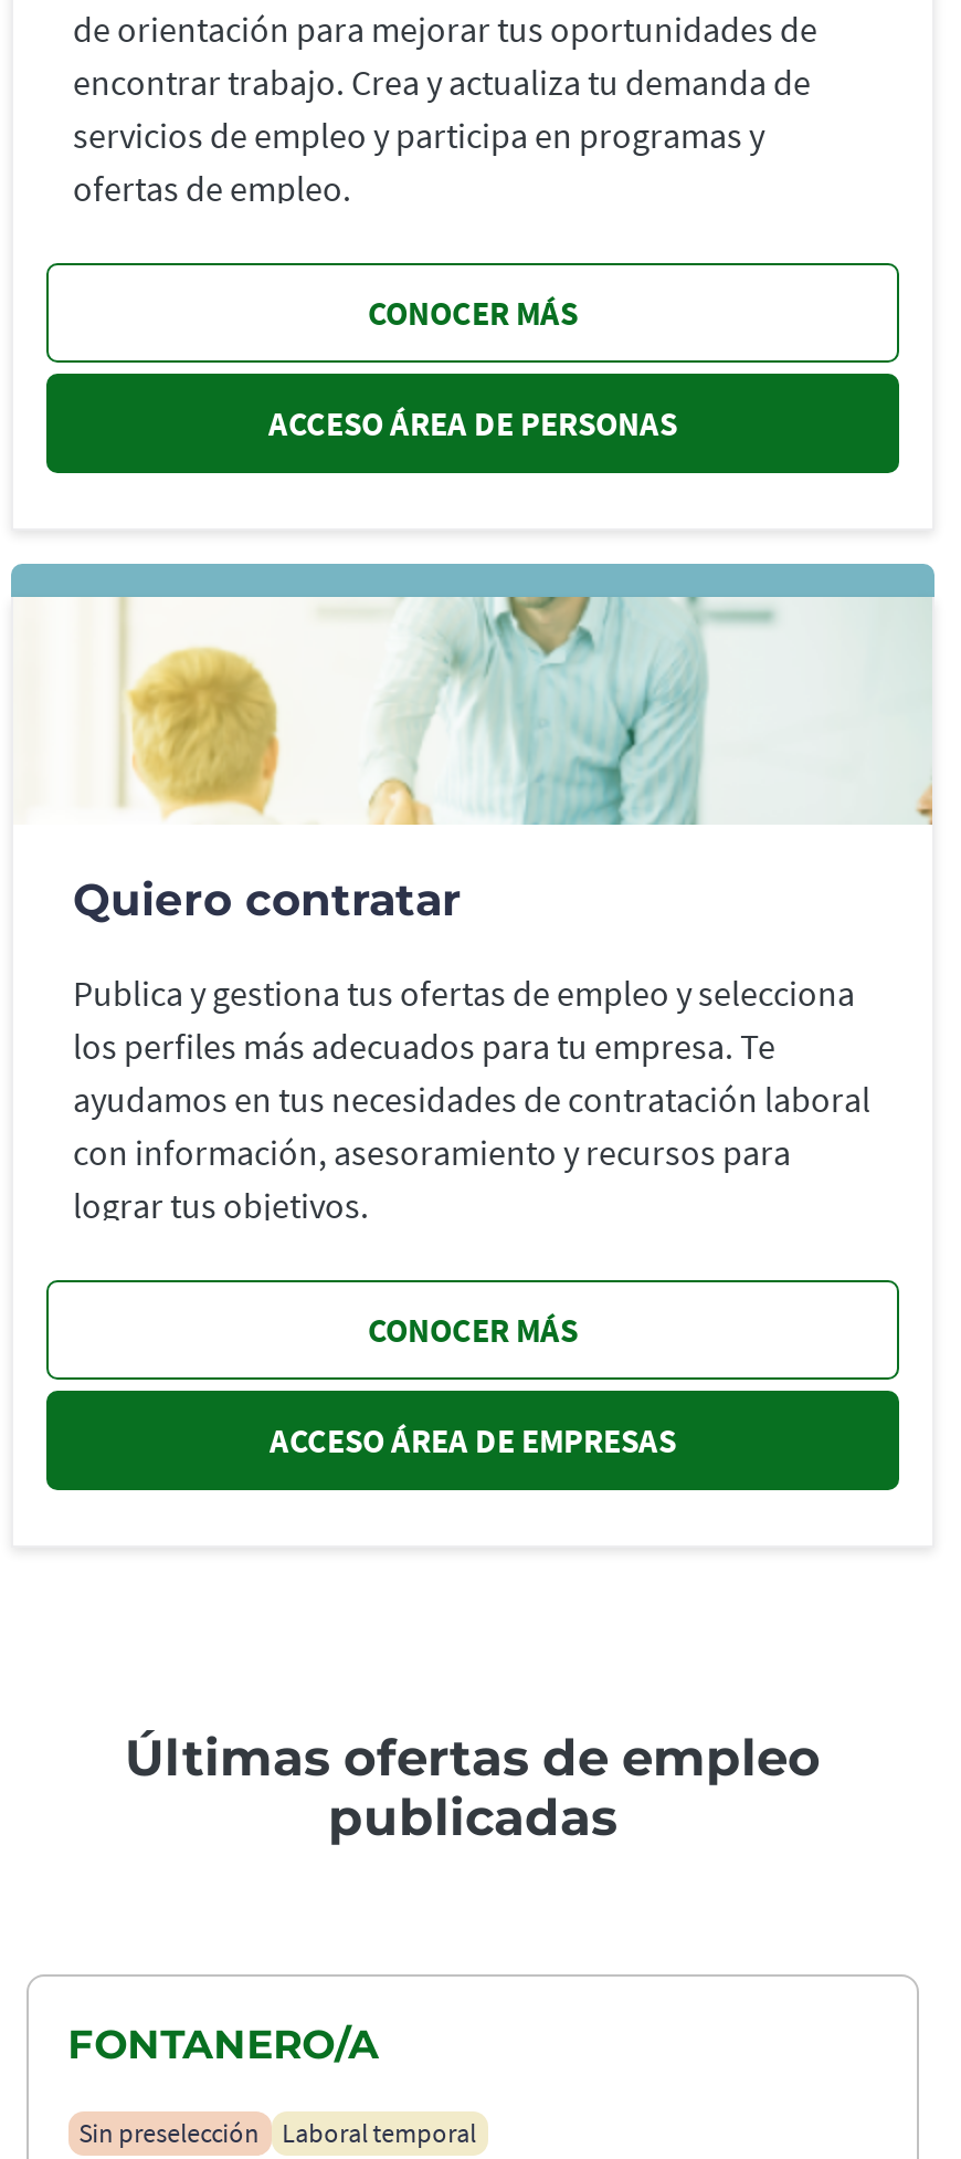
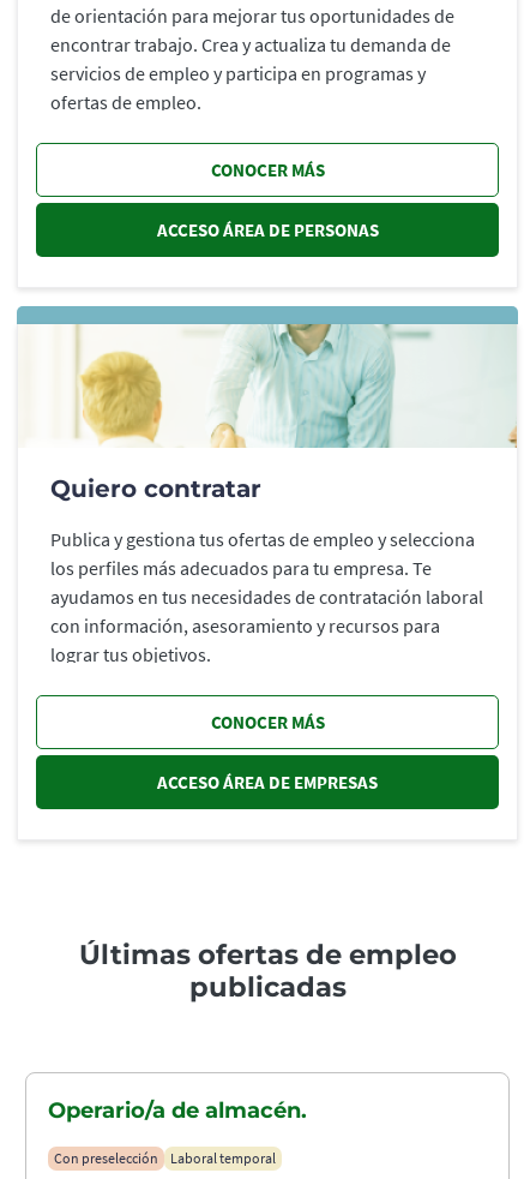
[68,2020,379,2069] FONTANERO/A -> [47,1097,306,1123] Operario/a de almacén.
[79,2115,260,2148] Sin preselección -> [53,1149,158,1167] Con preselección

